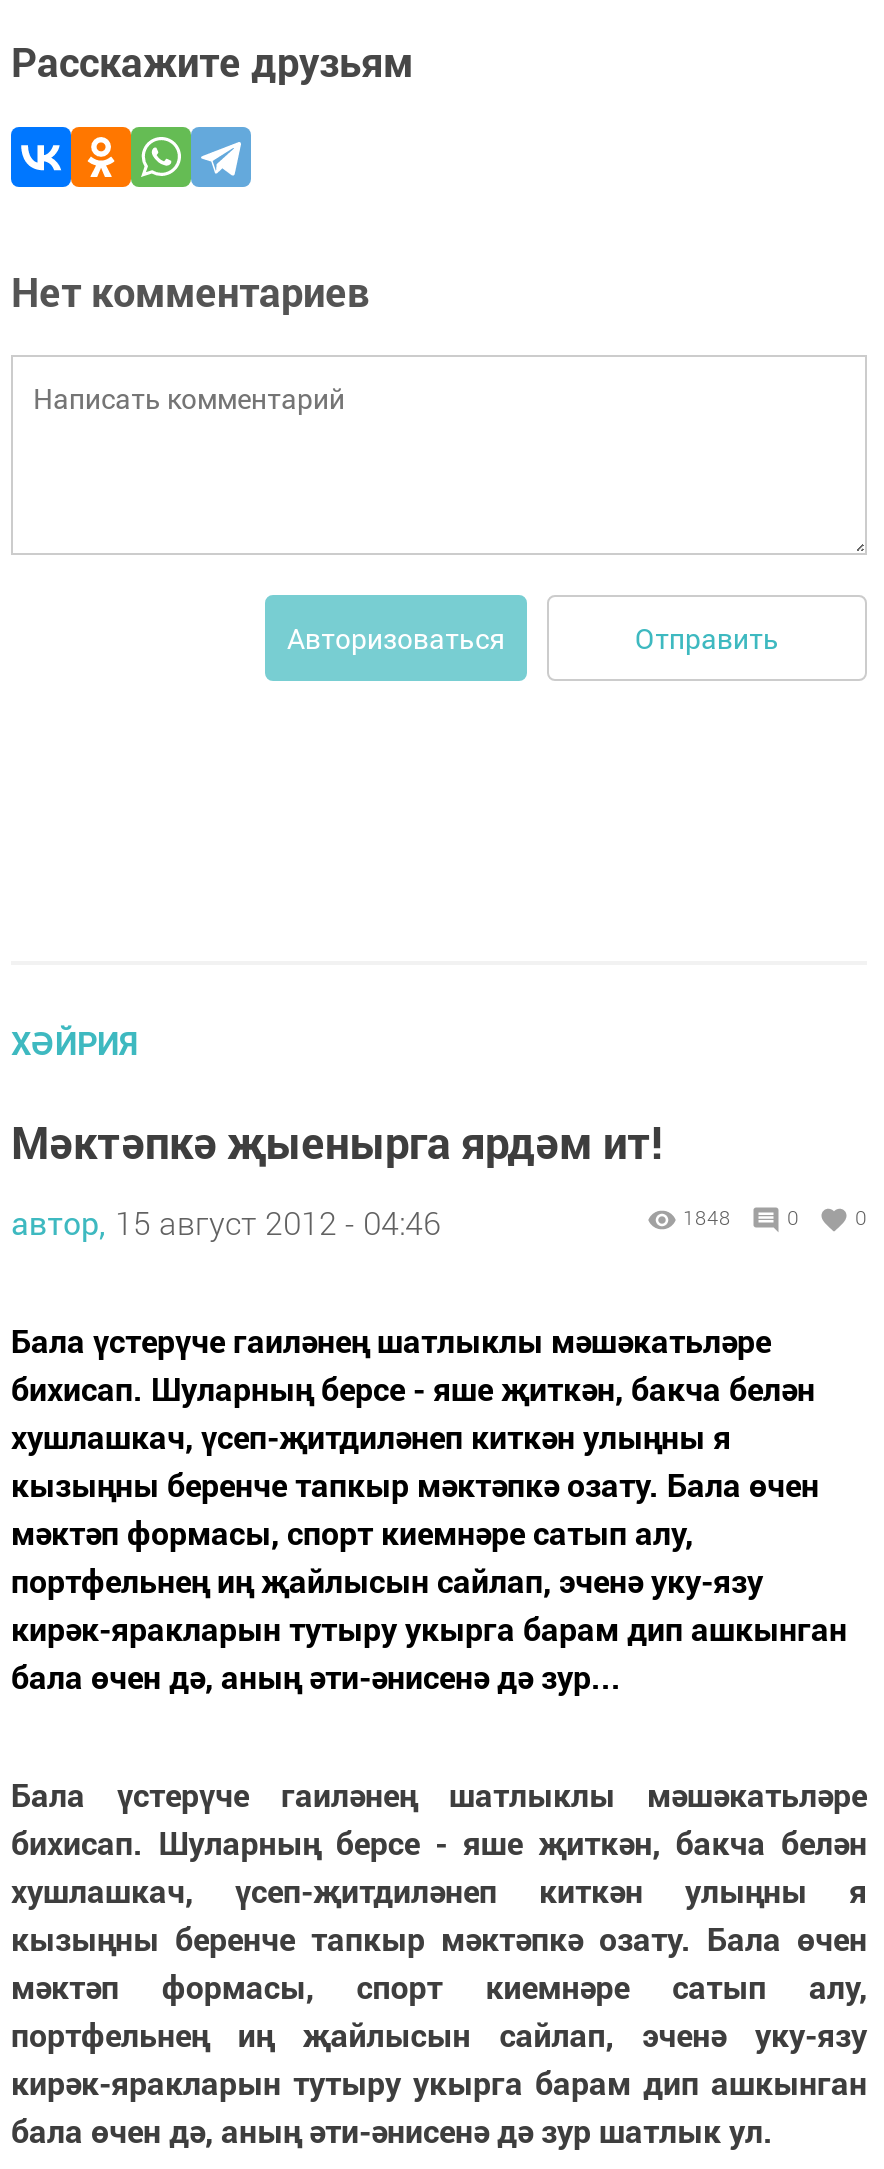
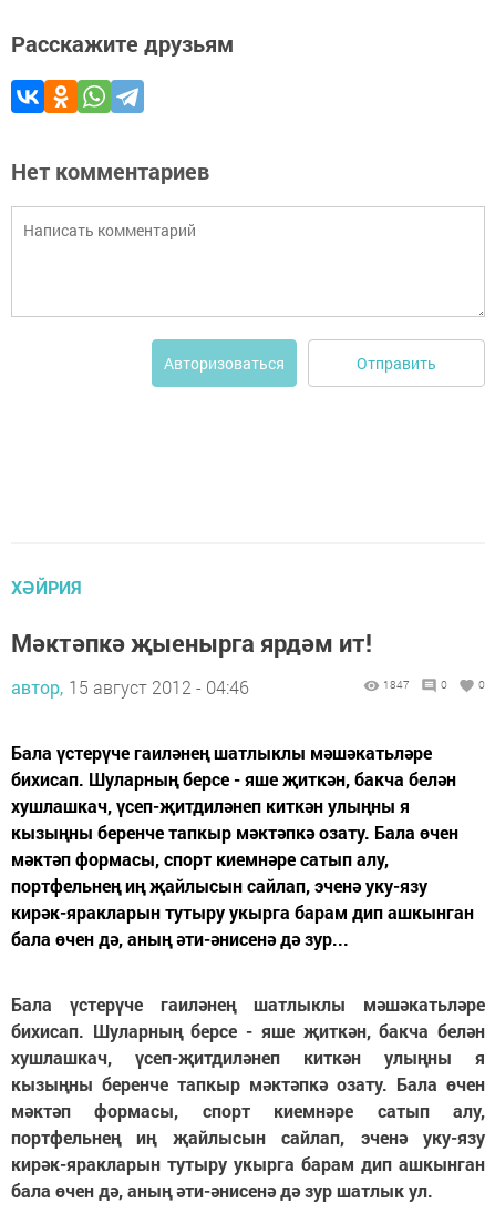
[683,1206,731,1232] 1848 -> [383,678,410,692] 1847

